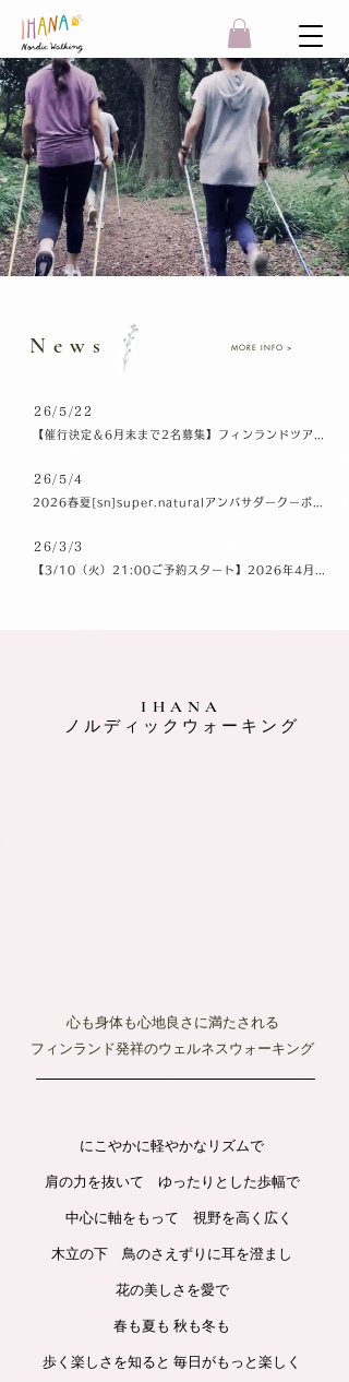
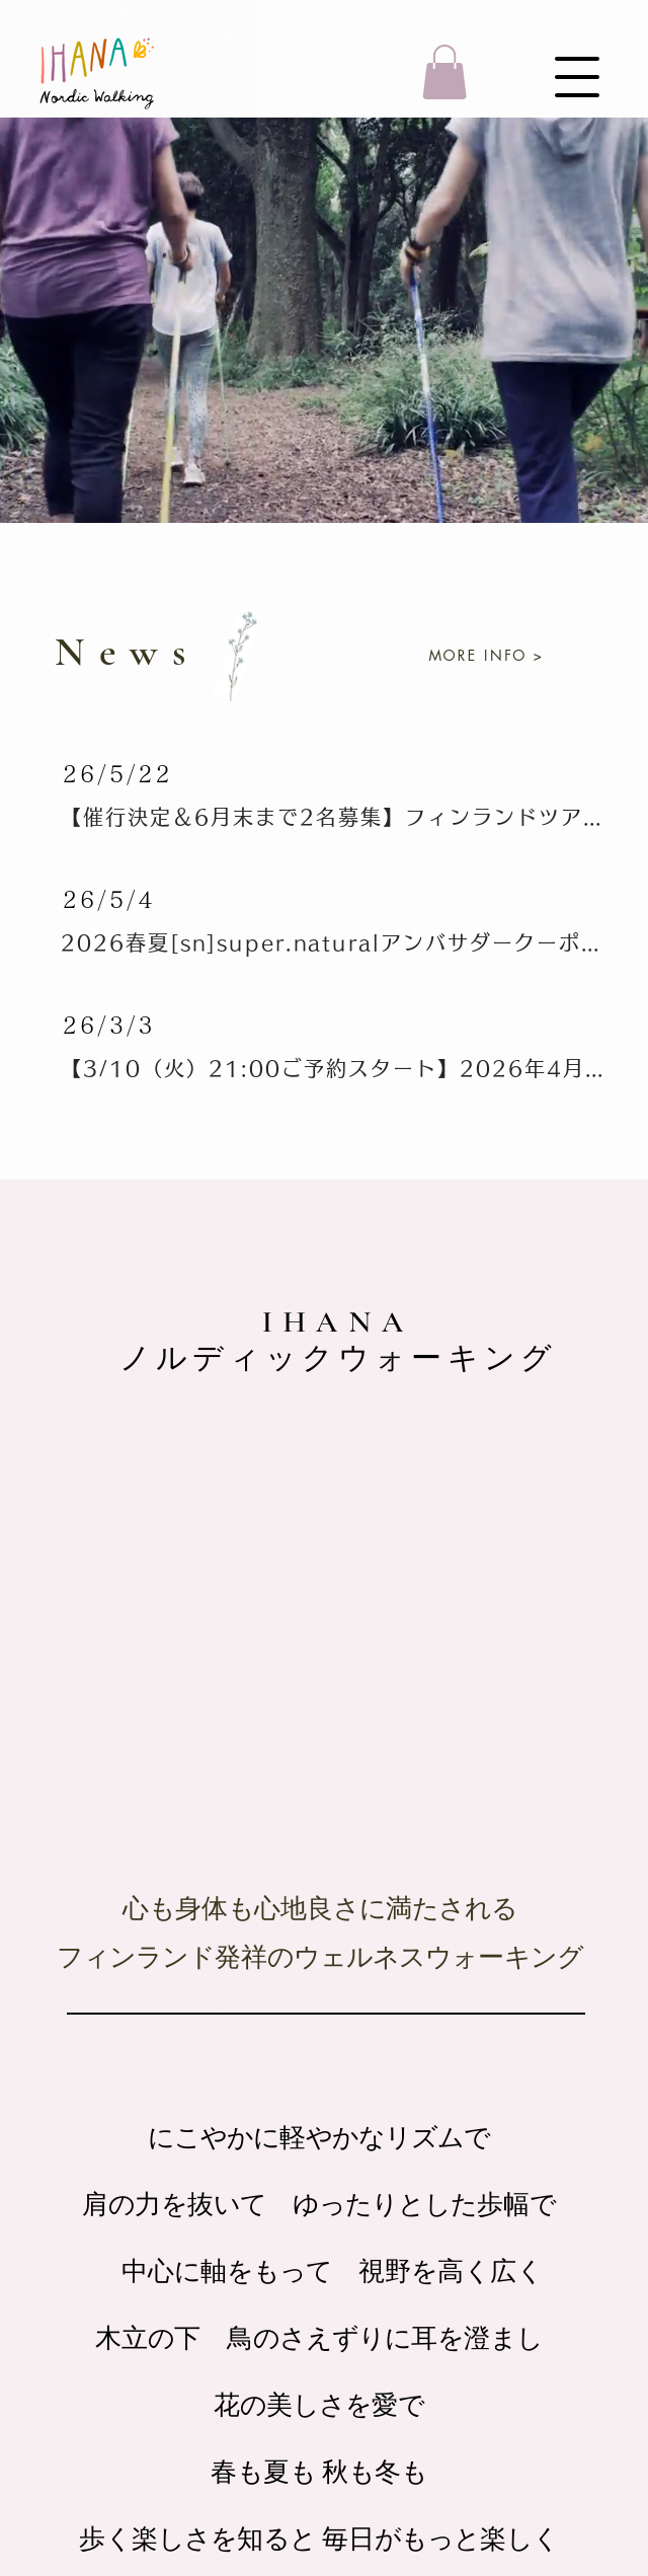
[3,57,346,277] [image] -> [6,116,642,525] [image]

